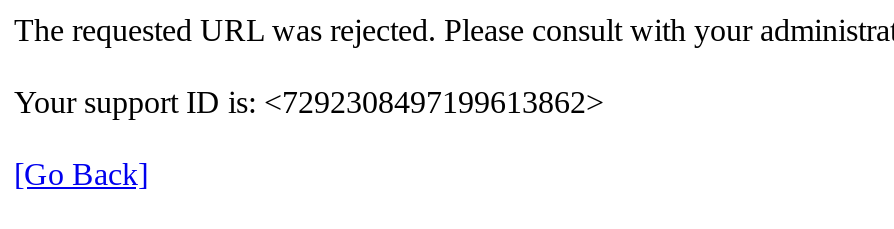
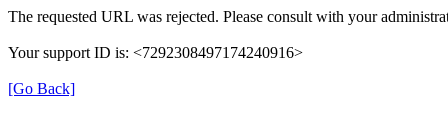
[14,85,604,119] Your support ID is: <7292308497199613862> -> [8,44,303,61] Your support ID is: <7292308497174240916>

